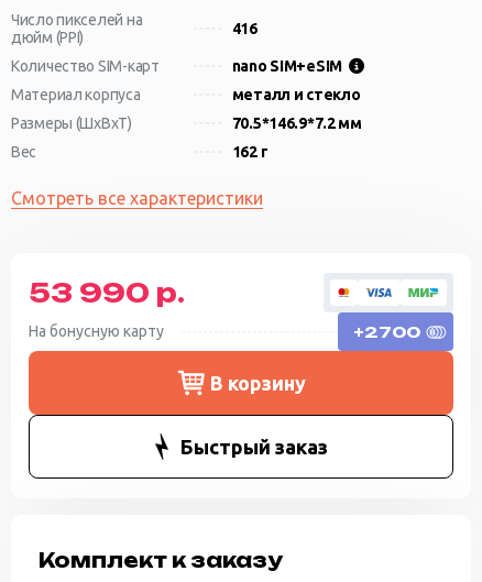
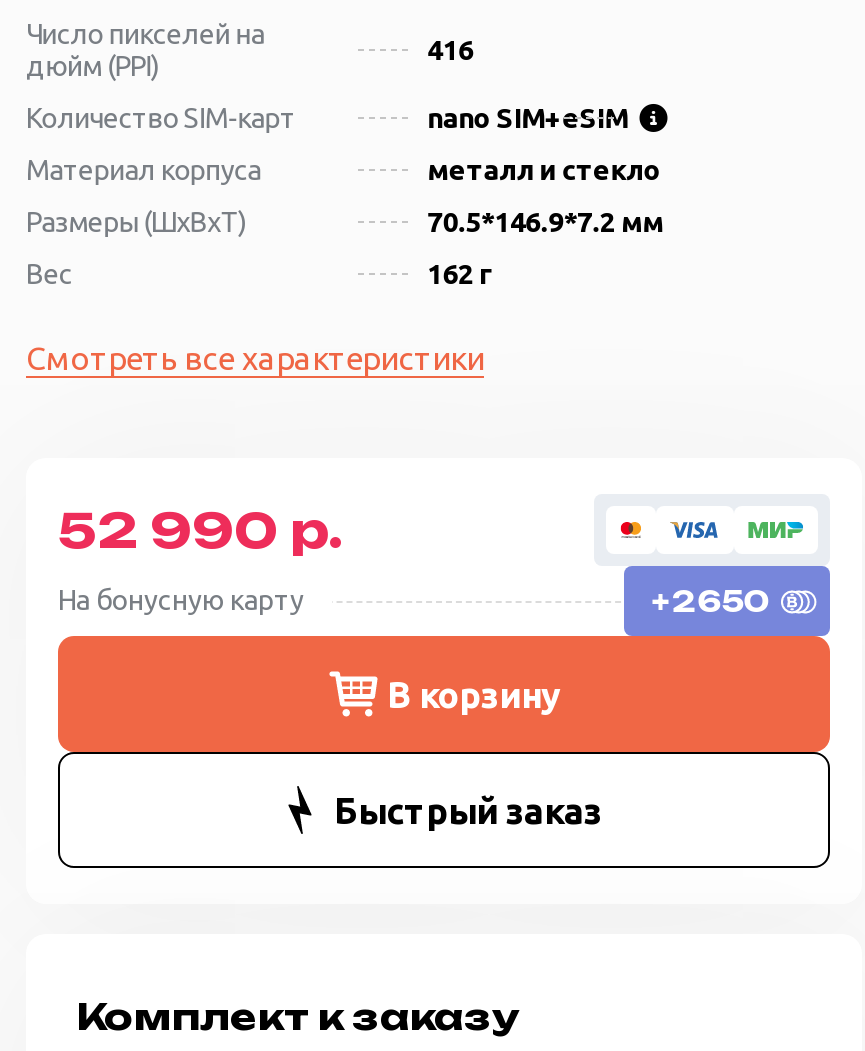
[29,276,185,309] 53 990 р. -> [58,500,342,560] 52 990 р.
[353,322,420,341] +2700 -> [651,584,769,618] +2650

